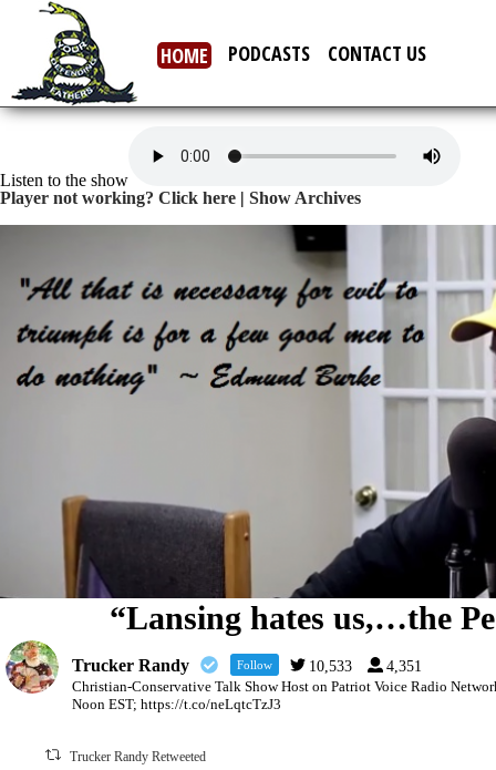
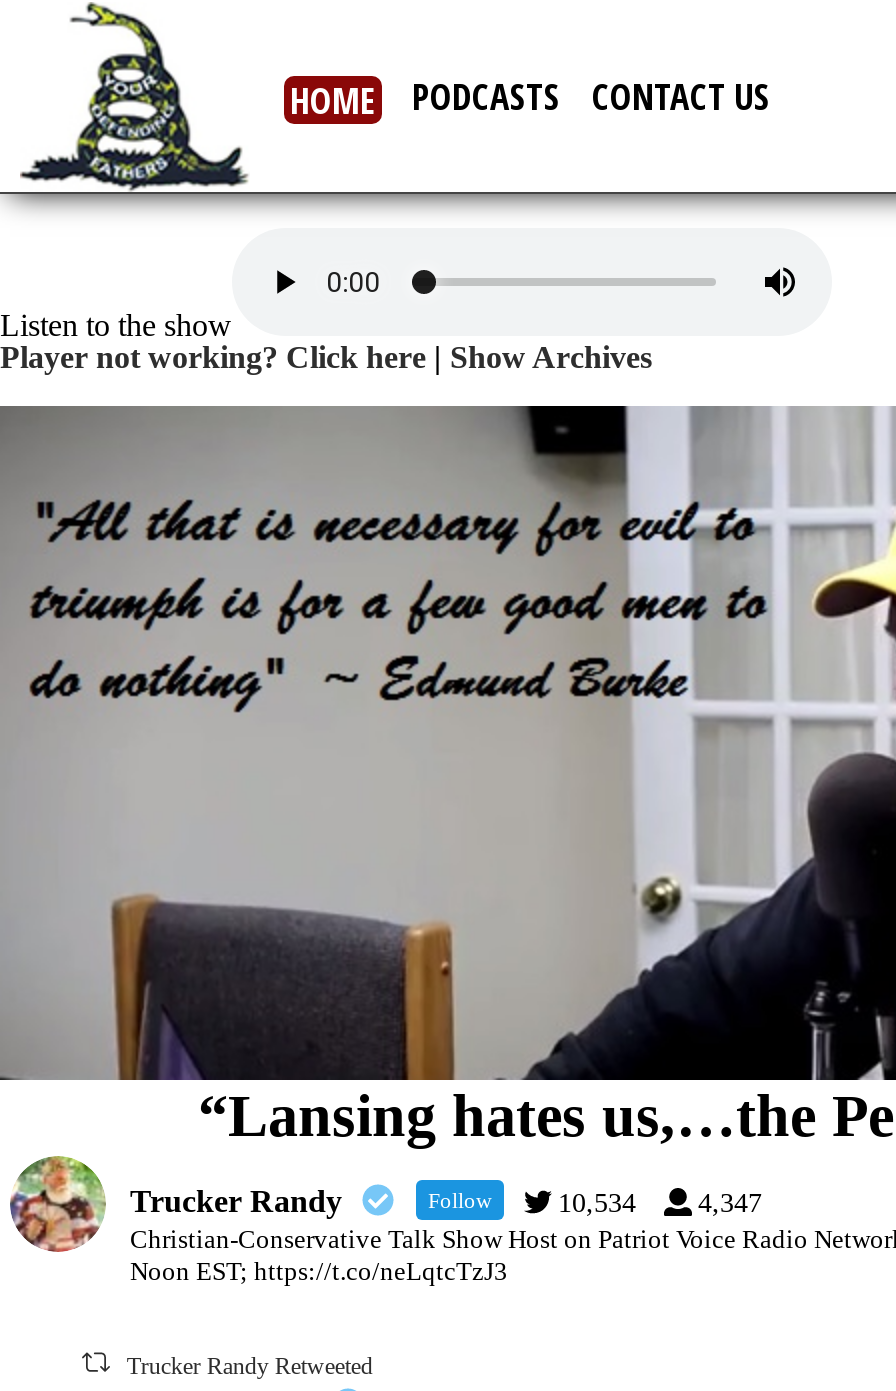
[309,658,352,674] 10,533 -> [558,1188,636,1218] 10,534
[386,658,422,674] 4,351 -> [698,1188,762,1218] 4,347

